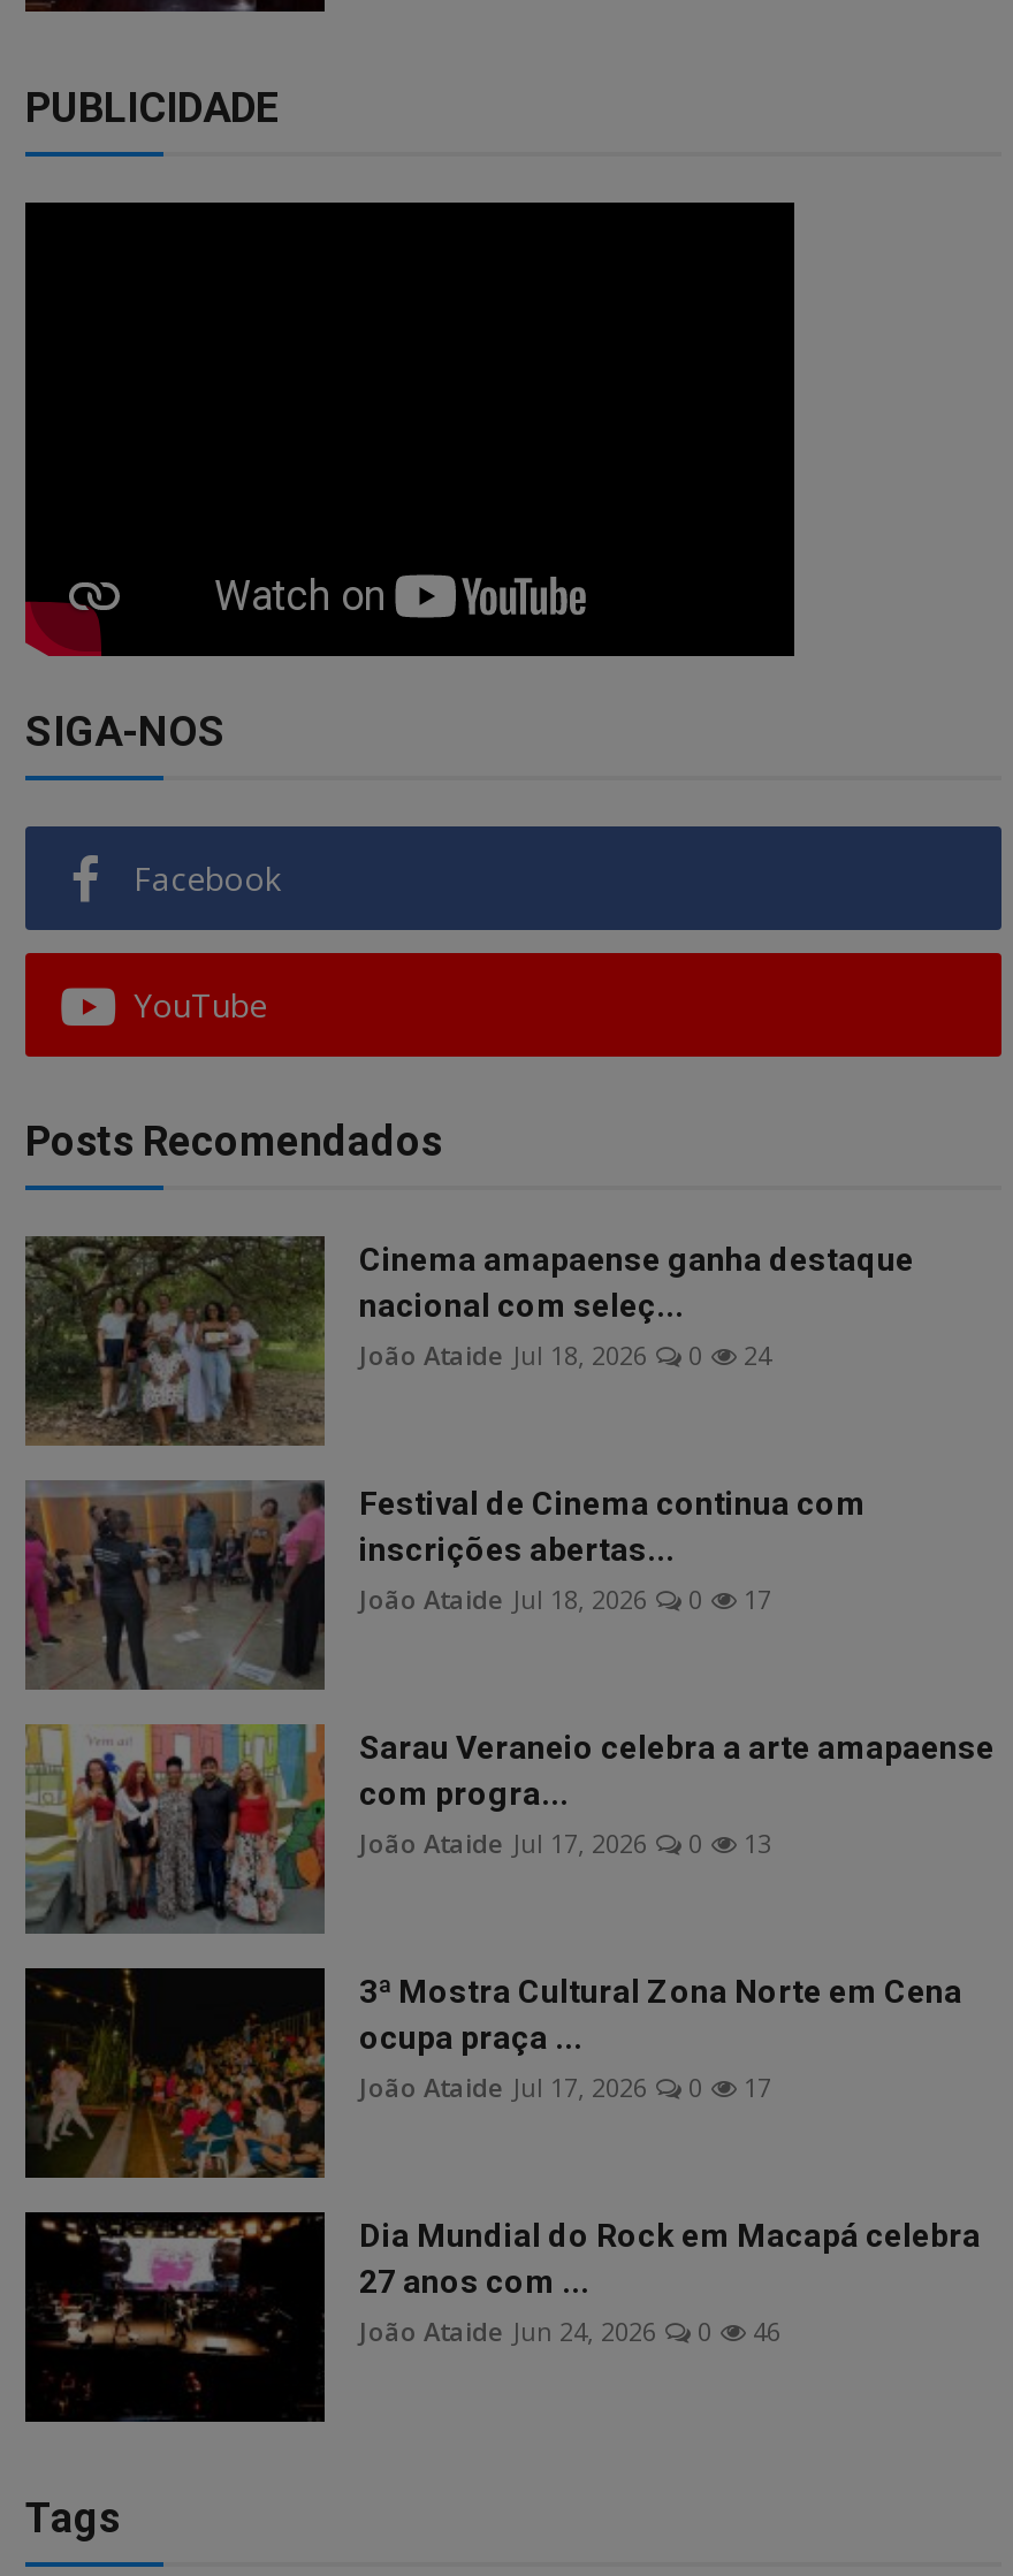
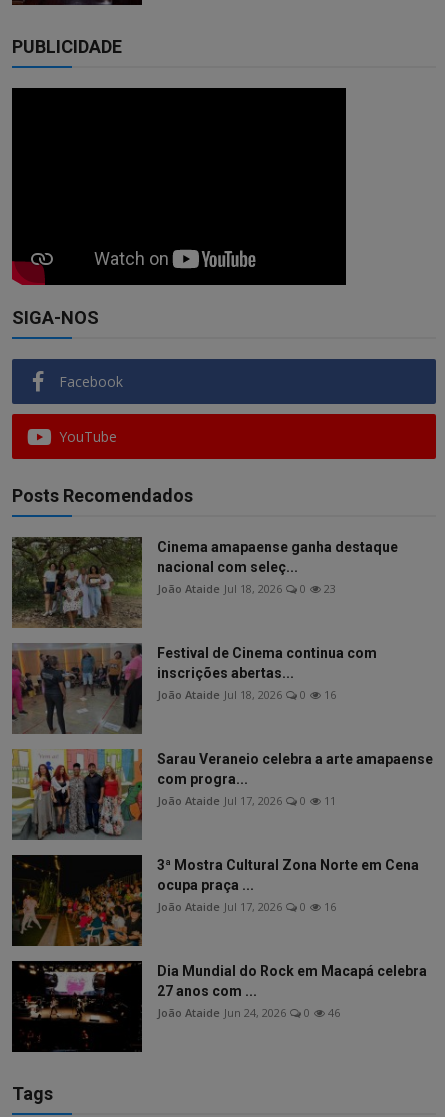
[359,1337,771,1371] João Ataide Jul 18, 2026 0 24 -> [157,581,336,596] João Ataide Jul 18, 2026 0 23
[359,1581,771,1615] João Ataide Jul 18, 2026 0 17 -> [157,687,336,702] João Ataide Jul 18, 2026 0 16
[359,1825,771,1859] João Ataide Jul 17, 2026 0 13 -> [157,793,336,808] João Ataide Jul 17, 2026 0 11
[359,2069,771,2103] João Ataide Jul 17, 2026 0 17 -> [157,899,336,914] João Ataide Jul 17, 2026 0 16

